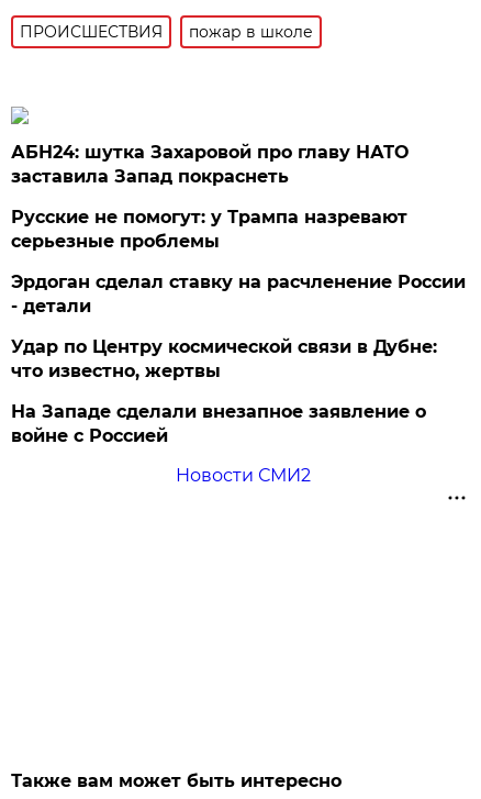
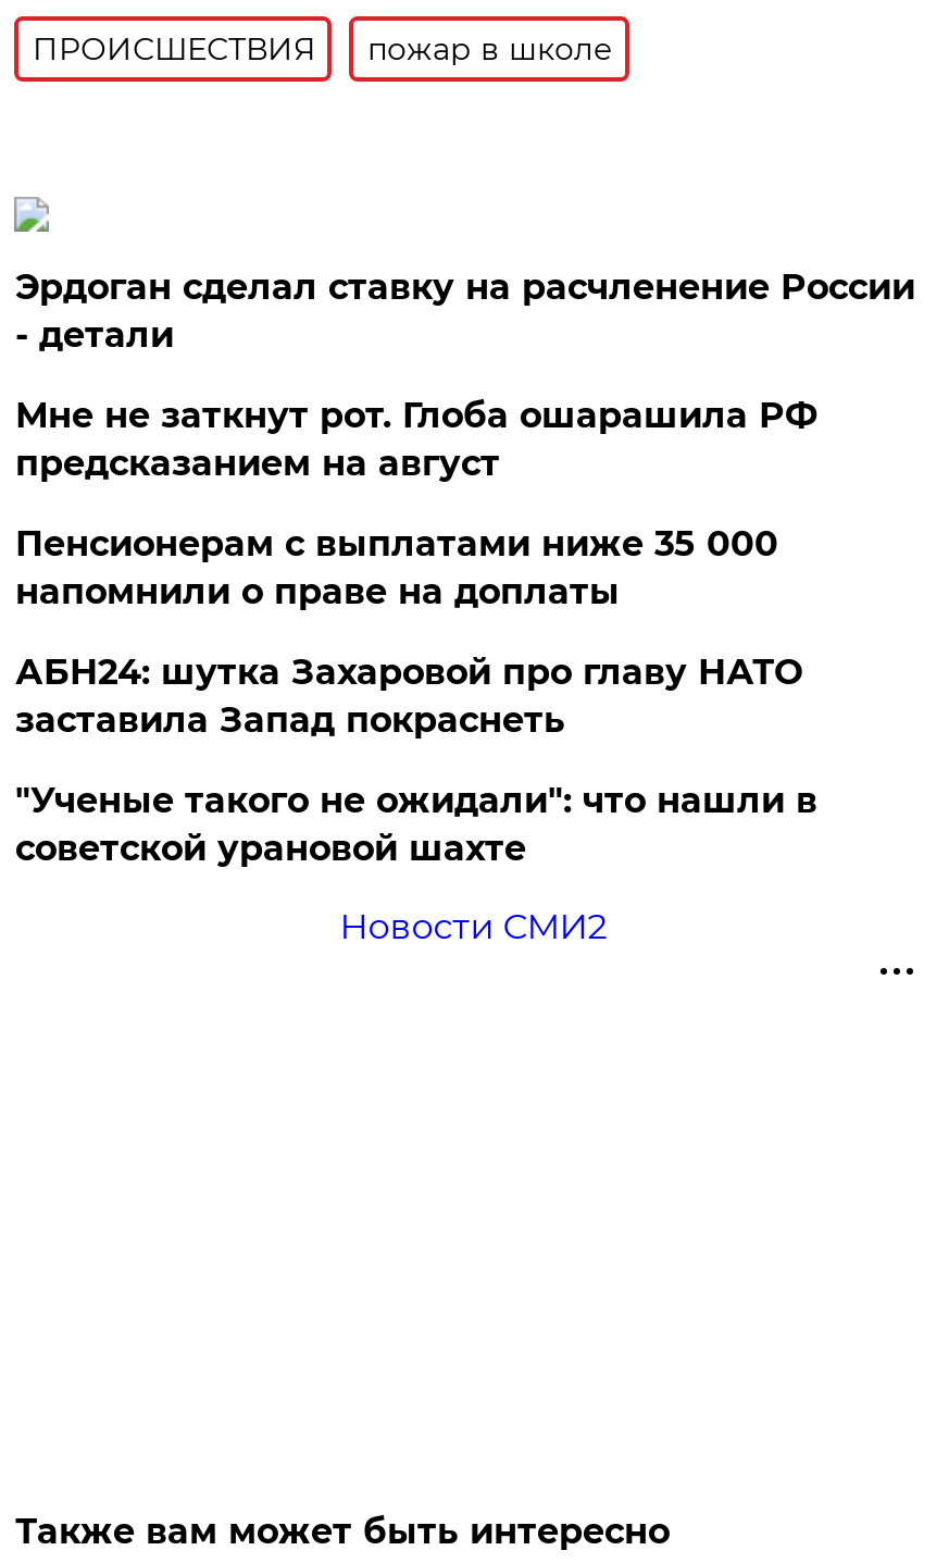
none -> [15,395,817,612] Мне не заткнут рот. Глоба ошарашила РФ | предсказанием на август | Пенсионерам с выплатами ниже 35 000 | напомнили о праве на доплаты
moved [11,142,409,187] -> [15,651,802,740]: АБН24: шутка Захаровой про главу НАТО | заставила Запад покраснеть
[11,207,438,446] Русские не помогут: у Трампа назревают | серьезные проблемы | Удар по Центру космической связи в Дубне: | что известно, жертвы | На Западе сделали внезапное заявление о | войне с Россией -> [15,780,817,869] "Ученые такого не ожидали": что нашли в | советской урановой шахте
moved [11,271,466,316] -> [15,266,915,355]: Эрдоган сделал ставку на расчленение России | - детали

